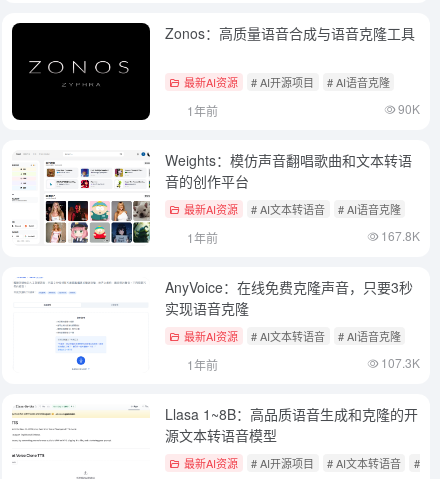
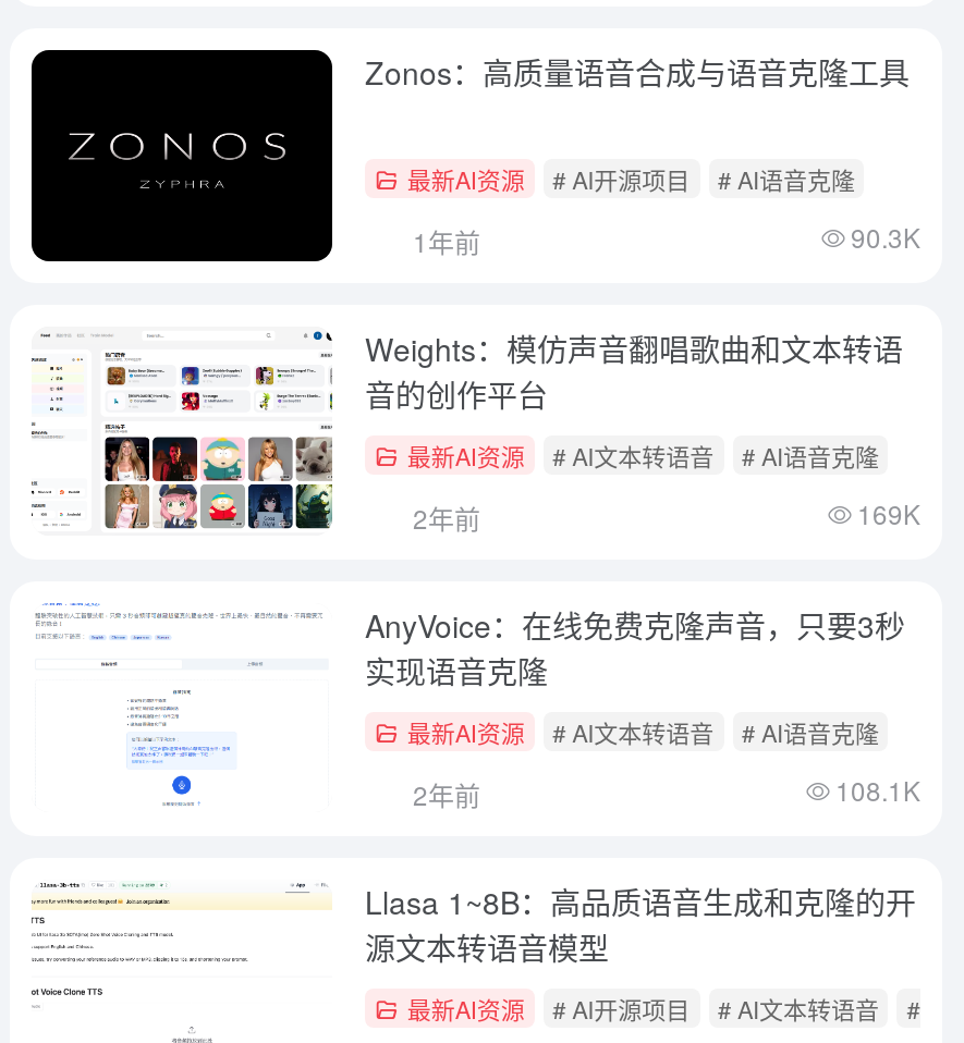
[398,100,420,117] 90K -> [851,217,920,254] 90.3K
[187,227,420,246] 1年前 | 167.8K -> [413,493,920,535] 2年前 | 169K
[187,354,420,373] 1年前 | 107.3K -> [413,770,920,811] 2年前 | 108.1K

